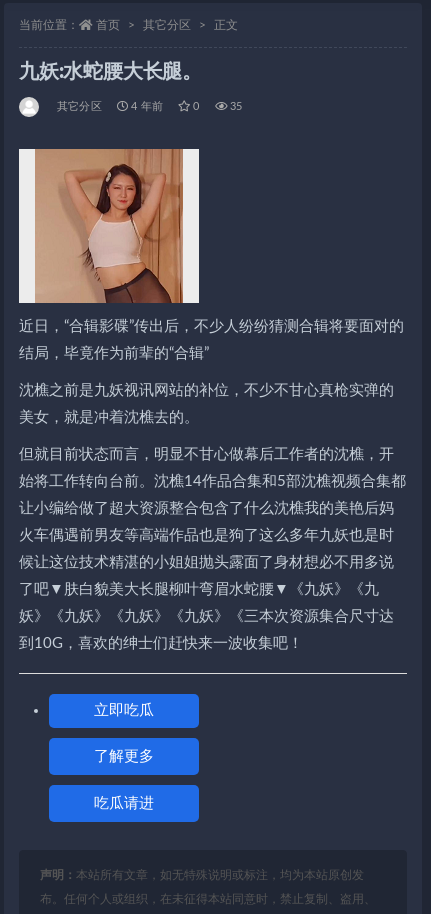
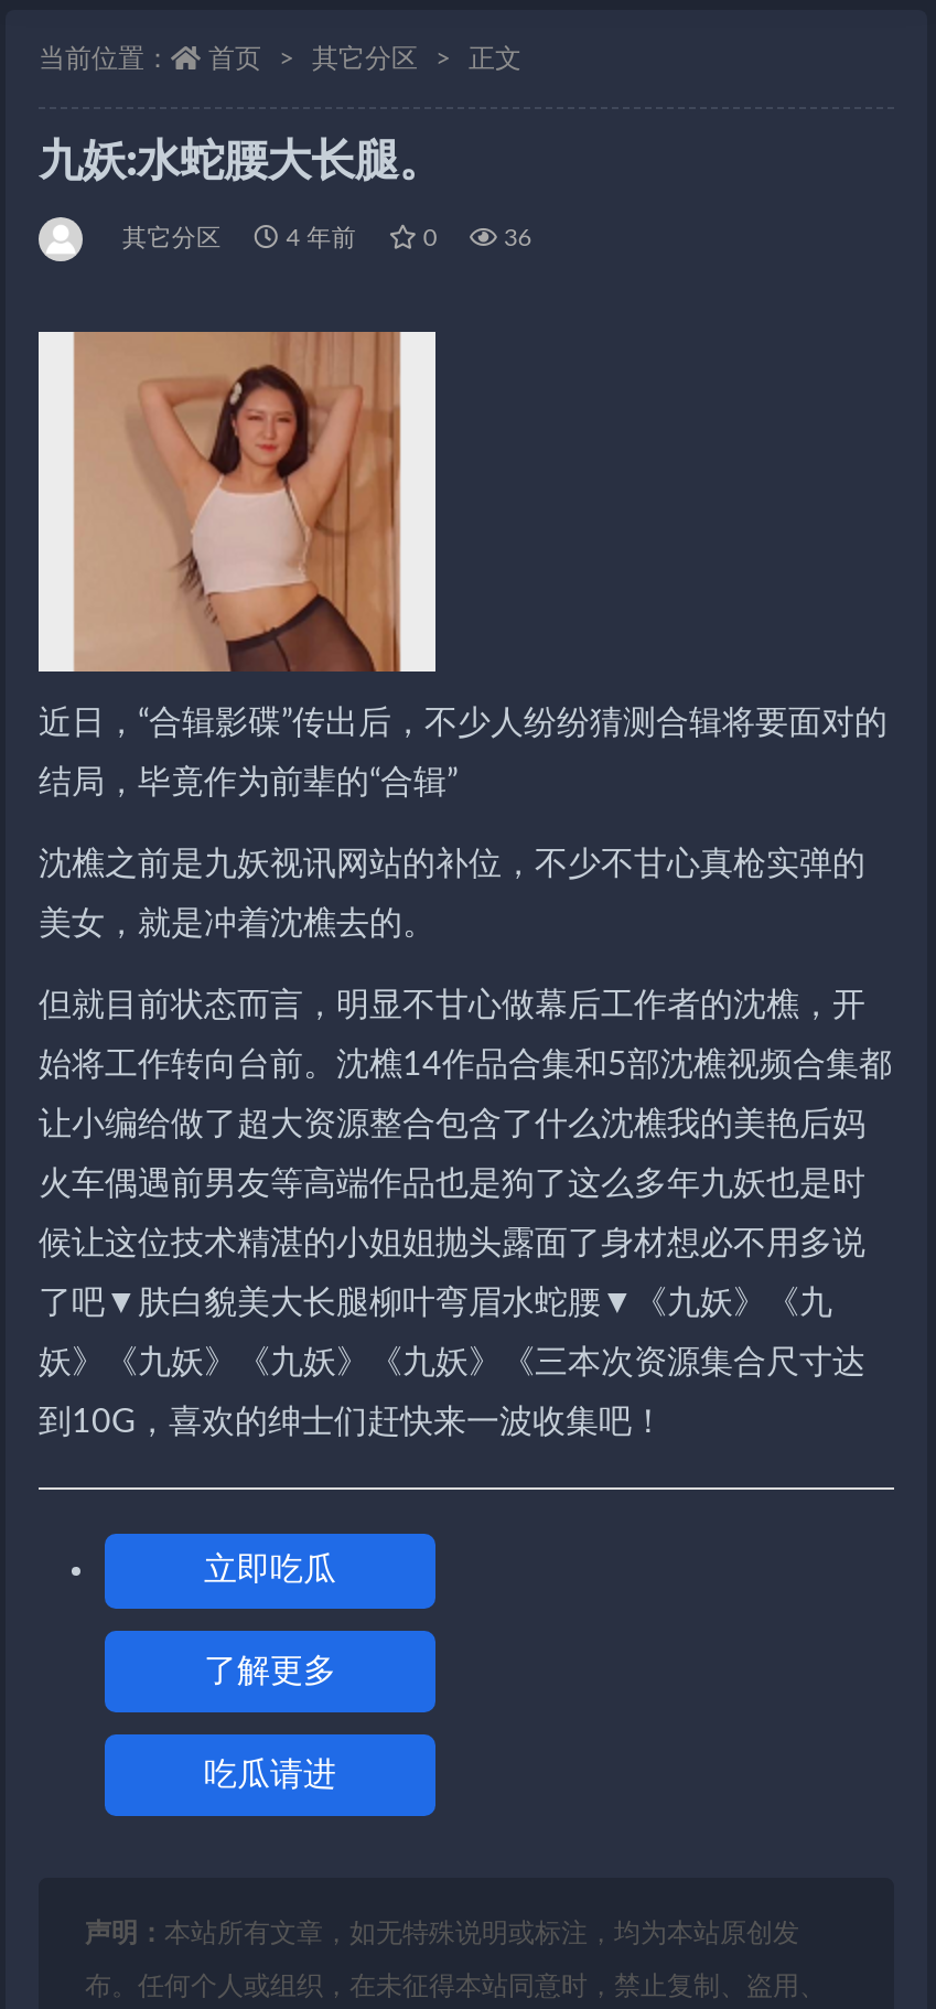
[227,101,242,112] 35 -> [497,226,531,250] 36

